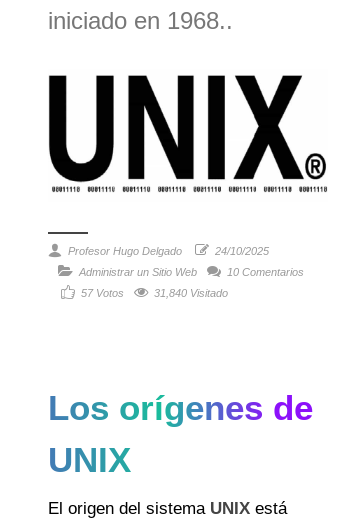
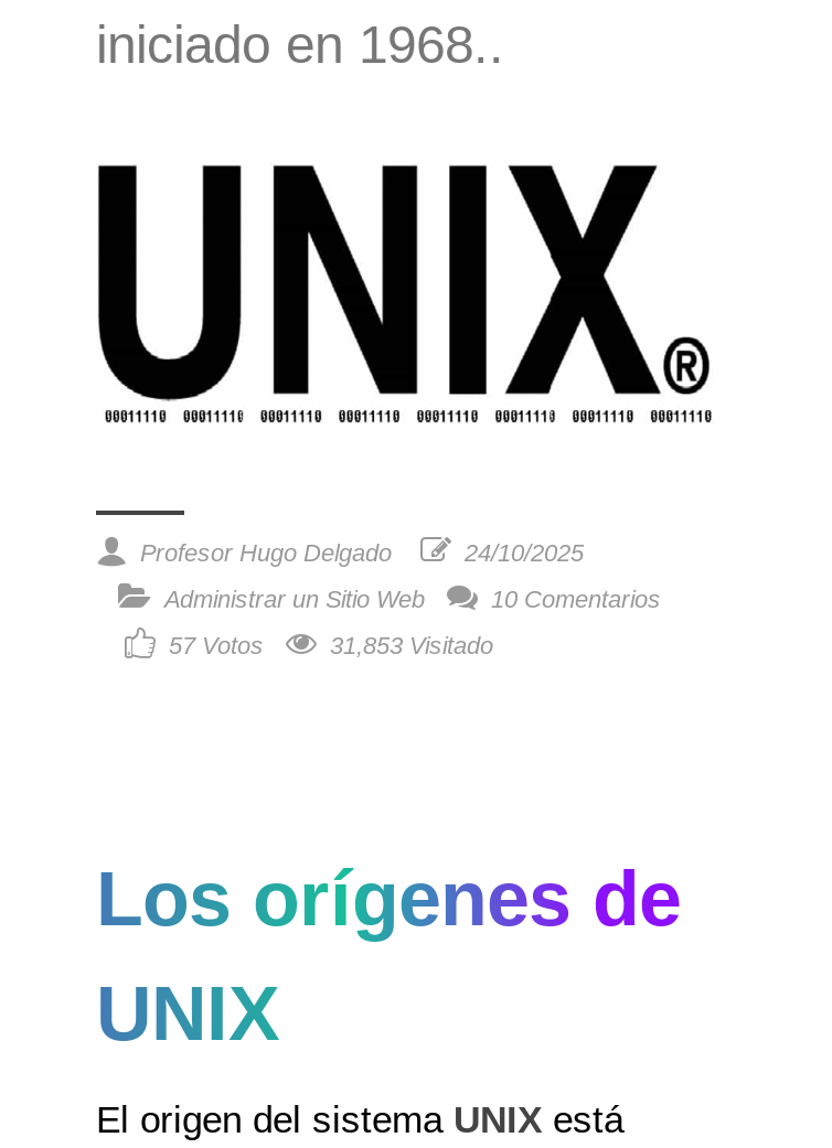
[151,287,228,299] 31,840 Visitado -> [323,632,493,658] 31,853 Visitado

